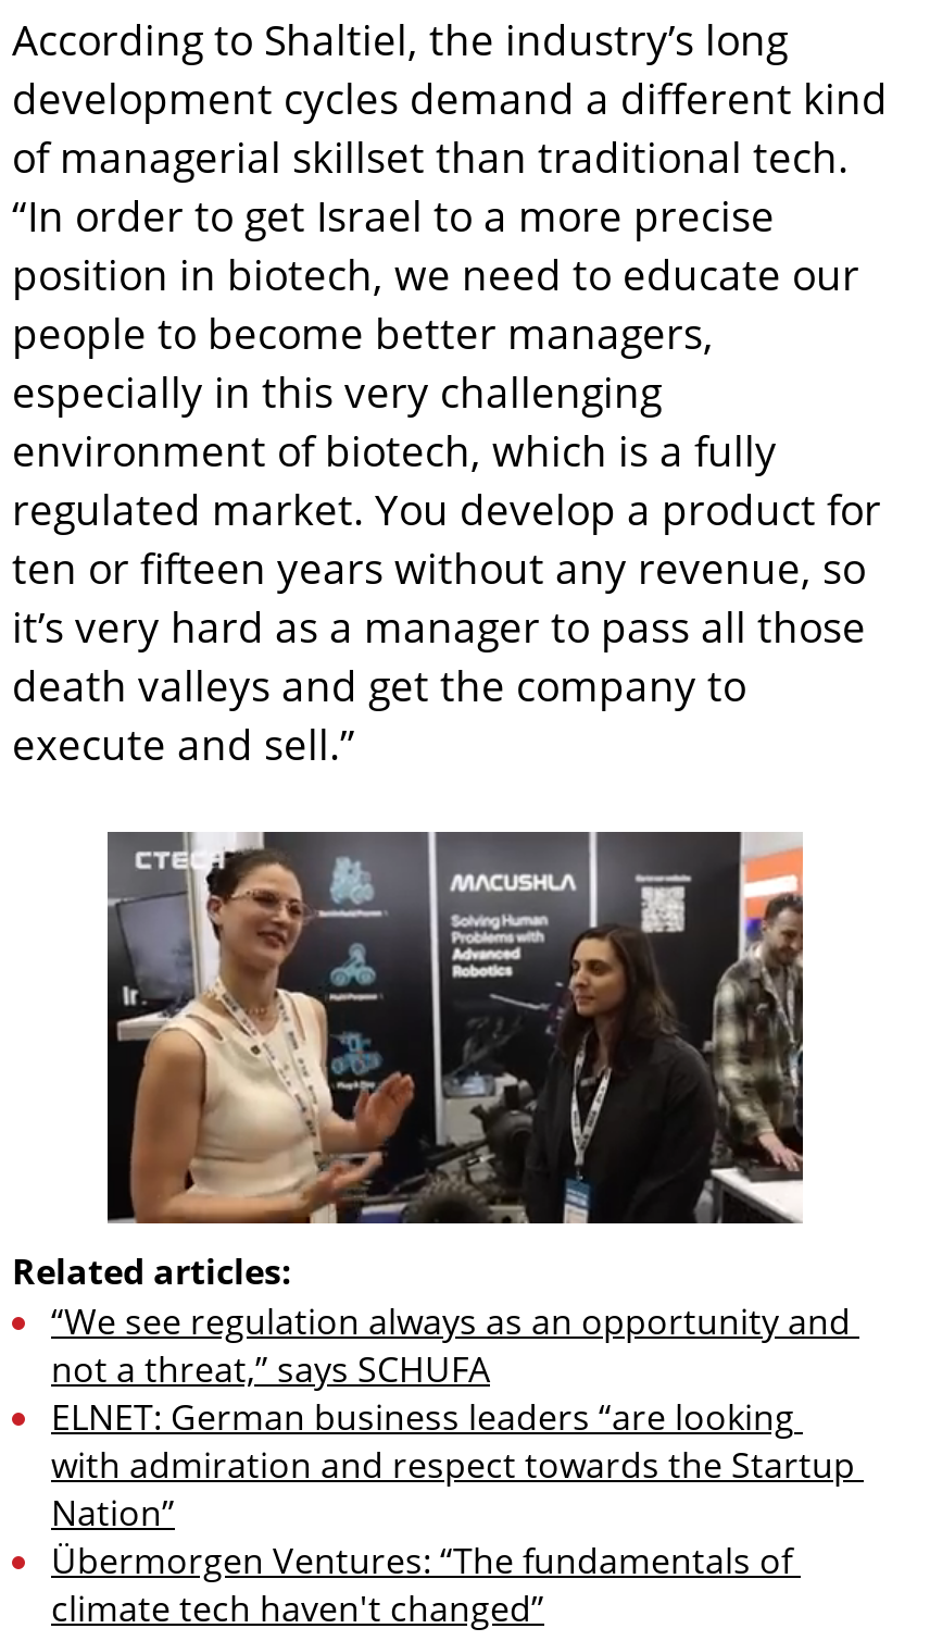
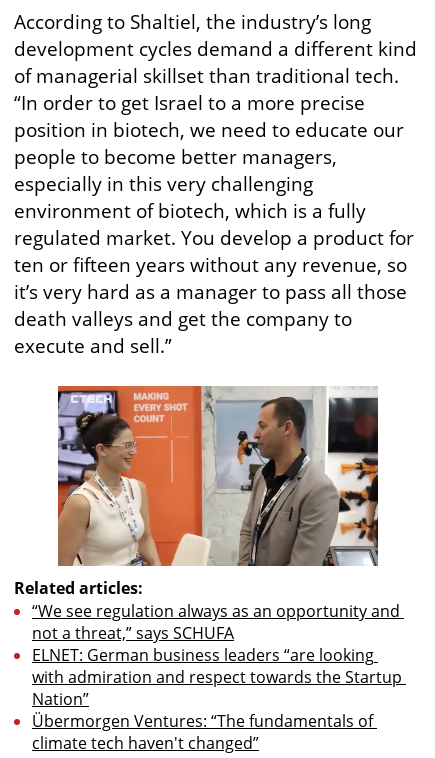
[105,830,805,1226] [image] -> [57,385,379,567] [image]

